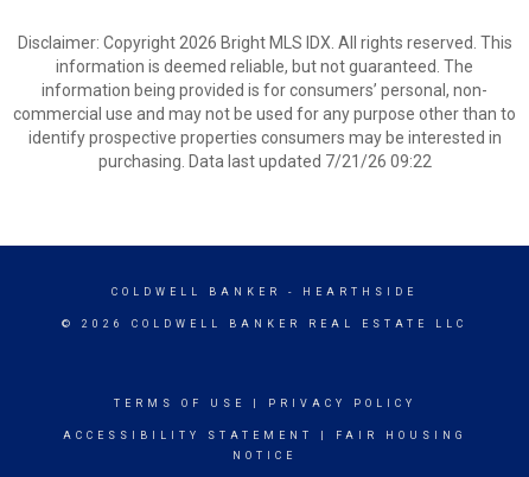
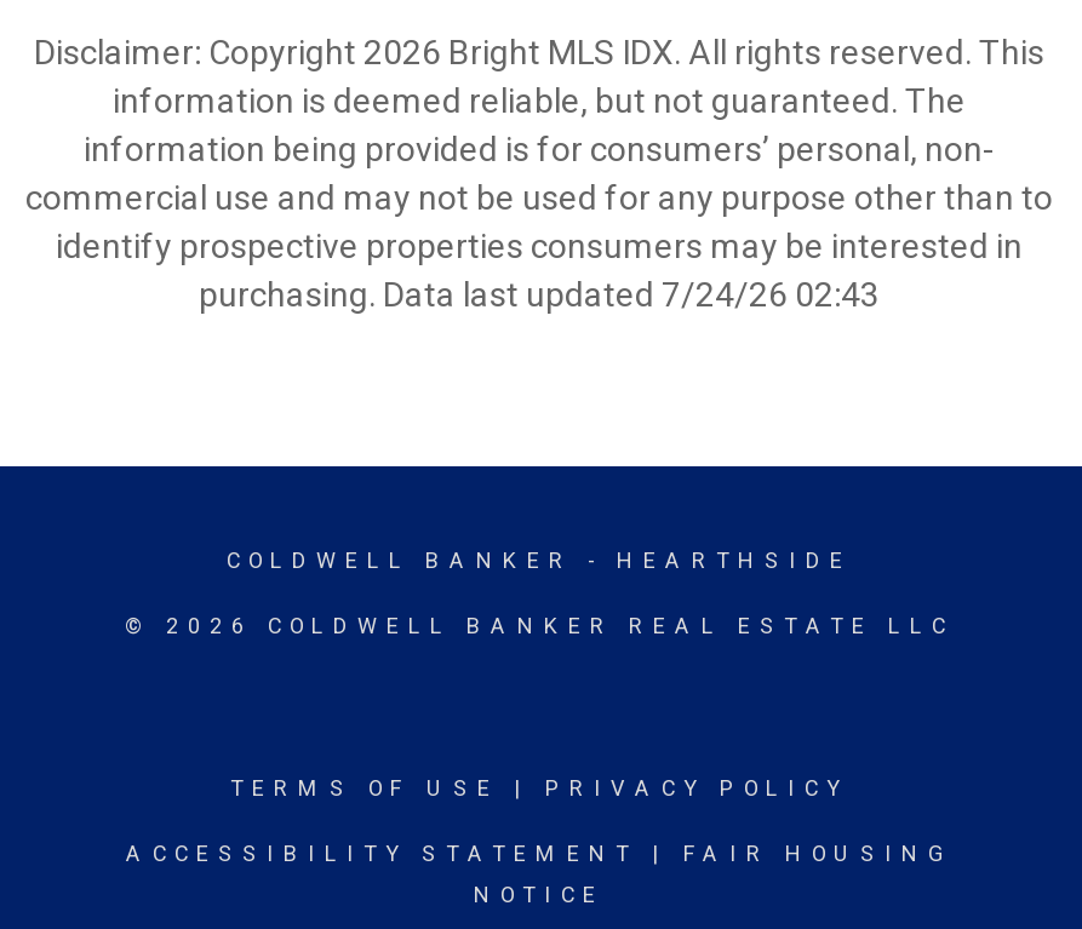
[98,152,431,171] purchasing. Data last updated 7/21/26 09:22 -> [199,275,880,314] purchasing. Data last updated 7/24/26 02:43

